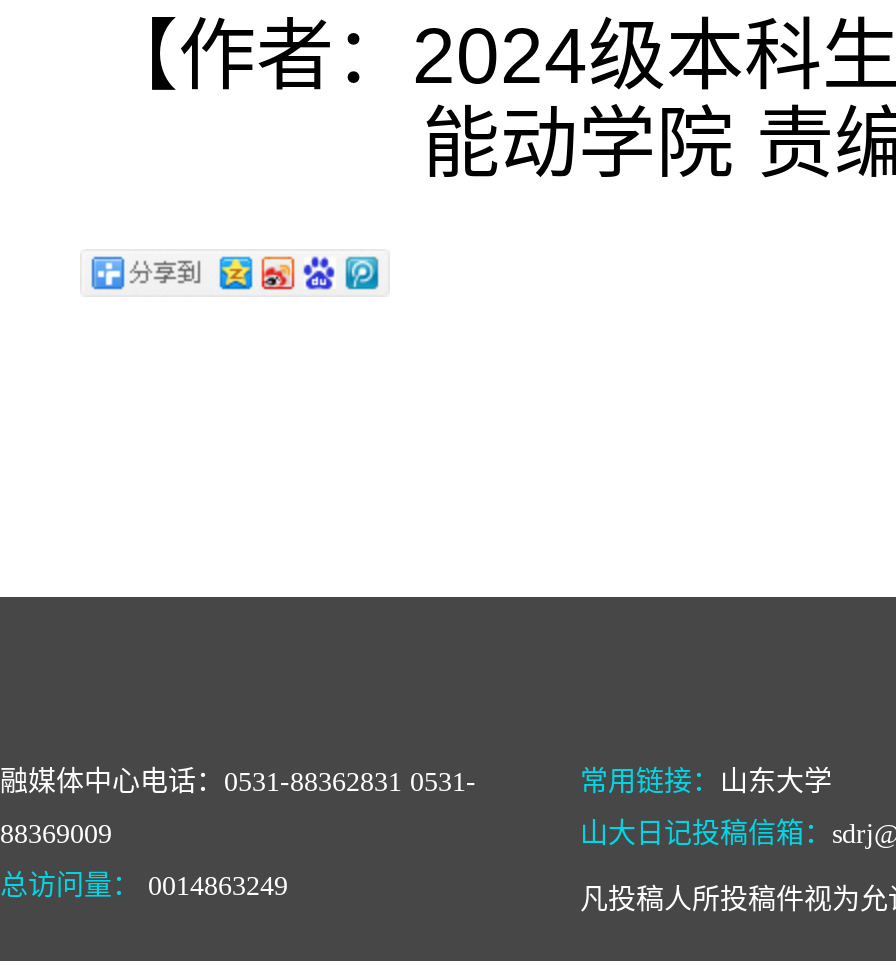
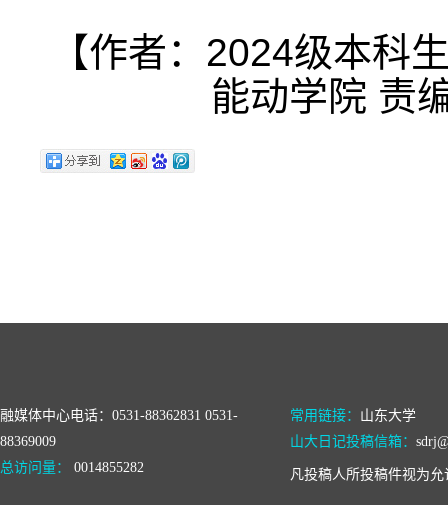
[0,871,288,901] 总访问量： 0014863249 -> [0,460,144,475] 总访问量： 0014855282

